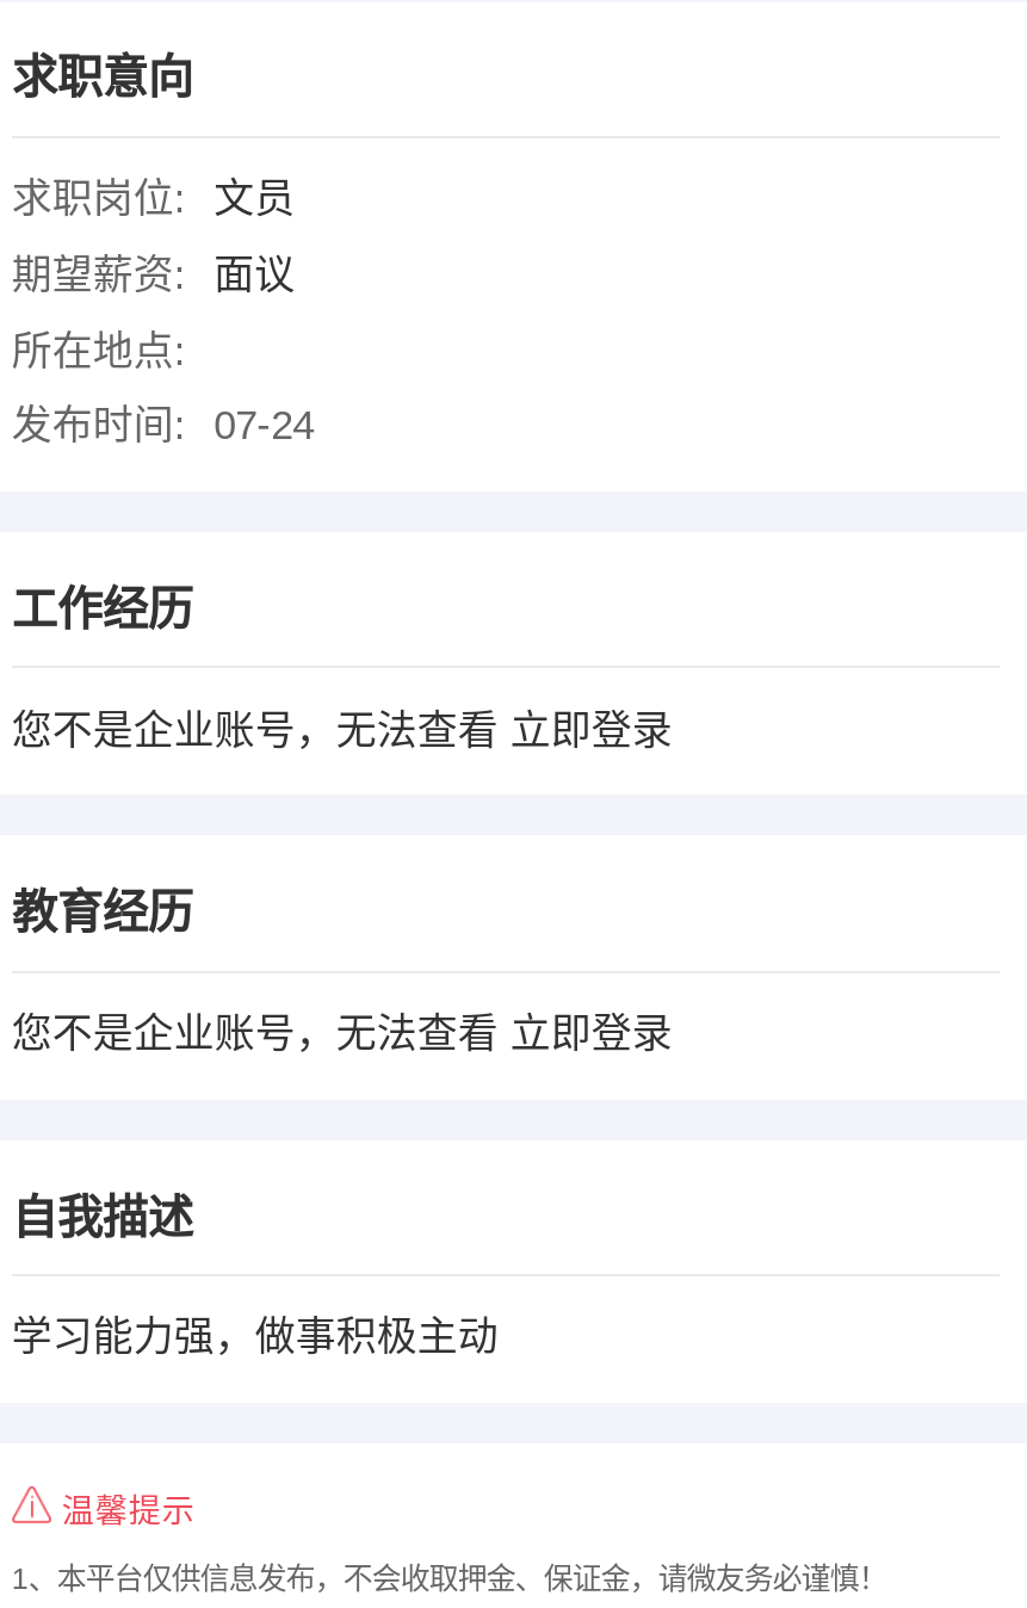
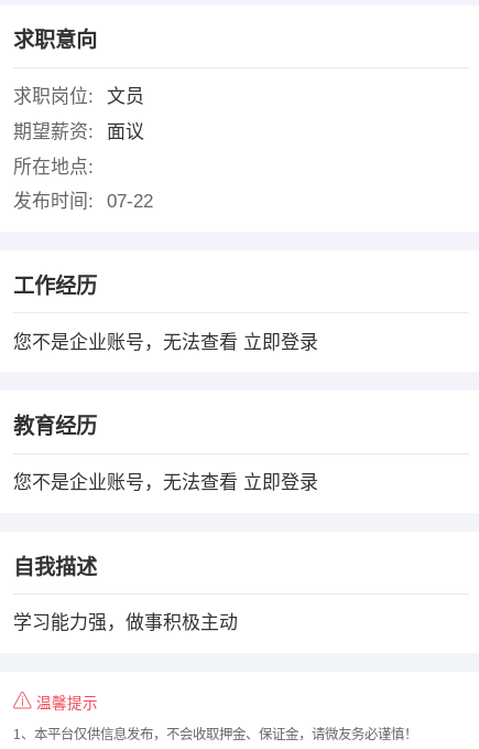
[12,404,314,449] 发布时间: 07-24 -> [13,191,153,212] 发布时间: 07-22

